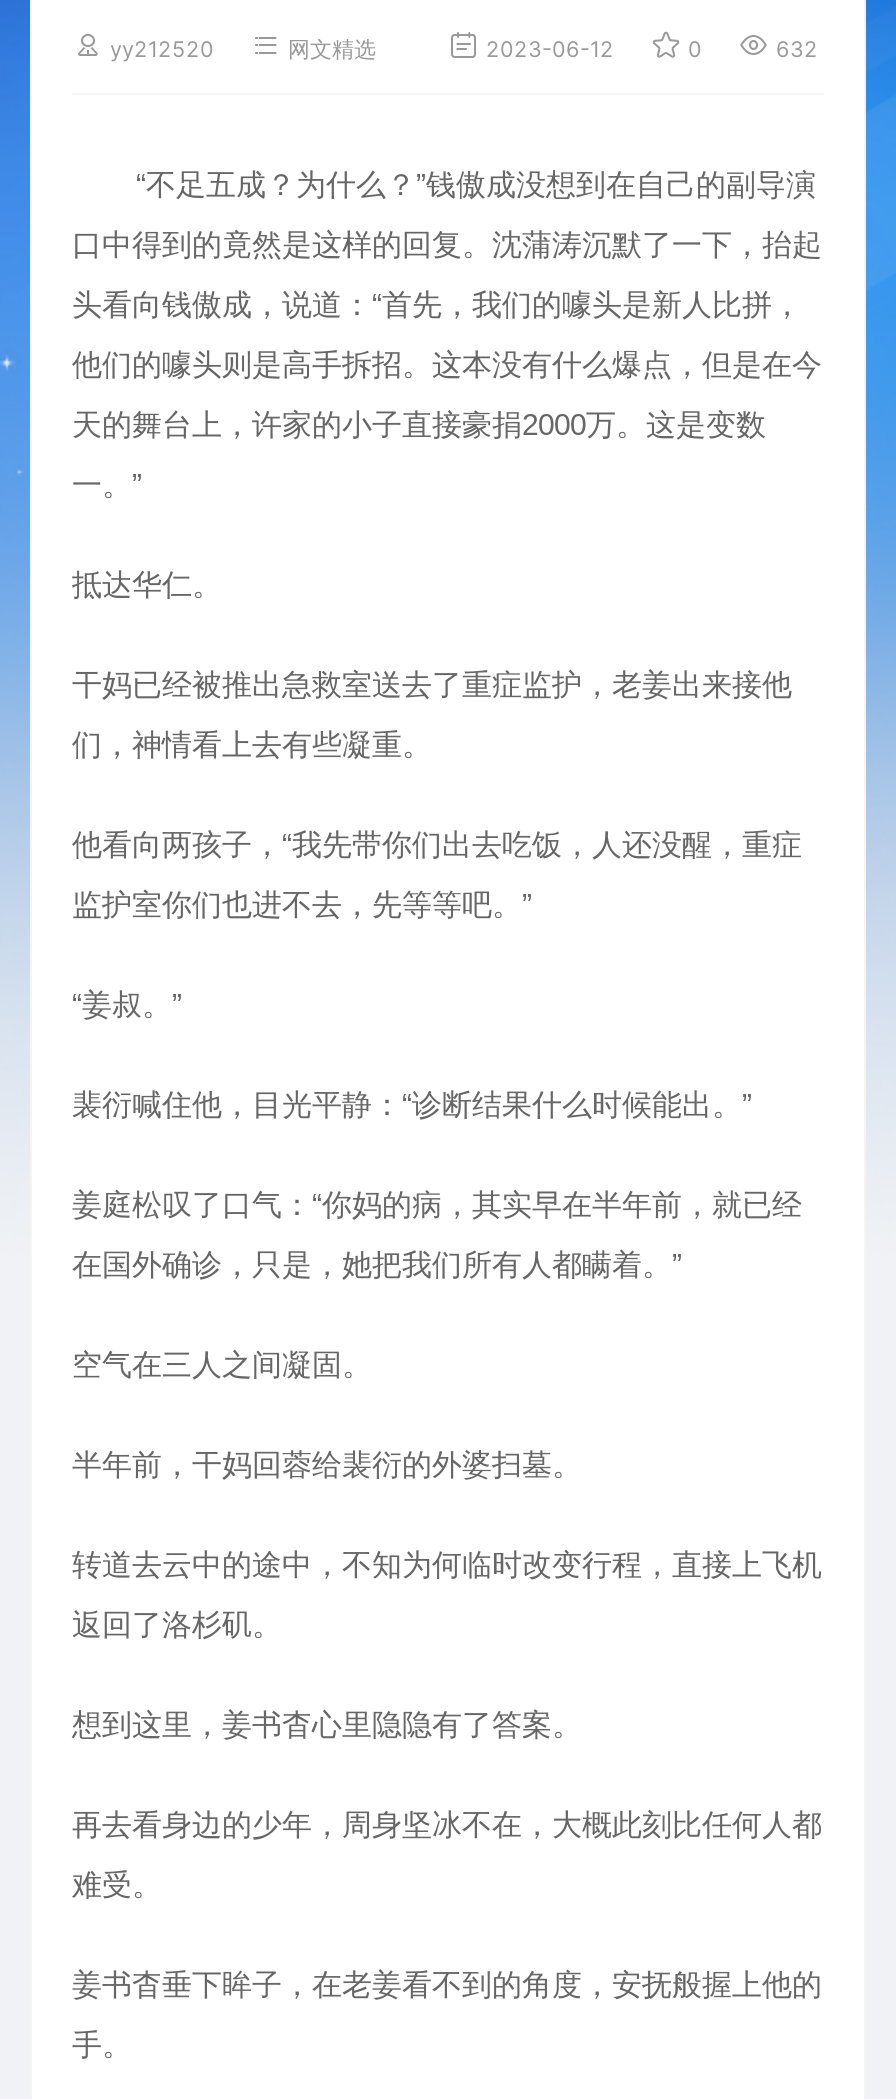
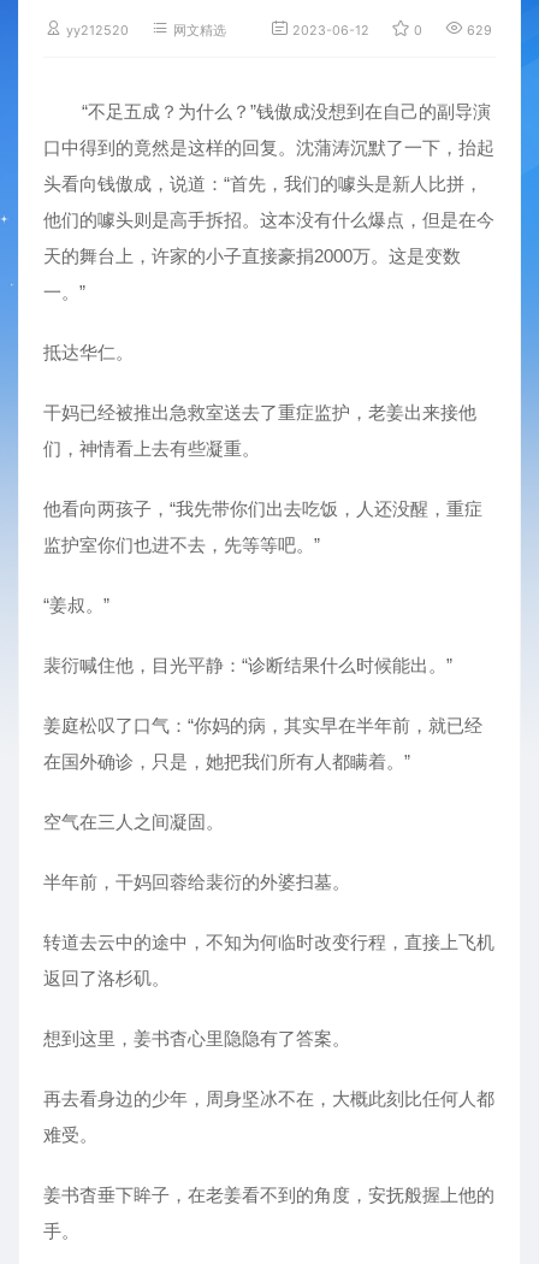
[770,37,818,63] 632 -> [463,23,492,39] 629

